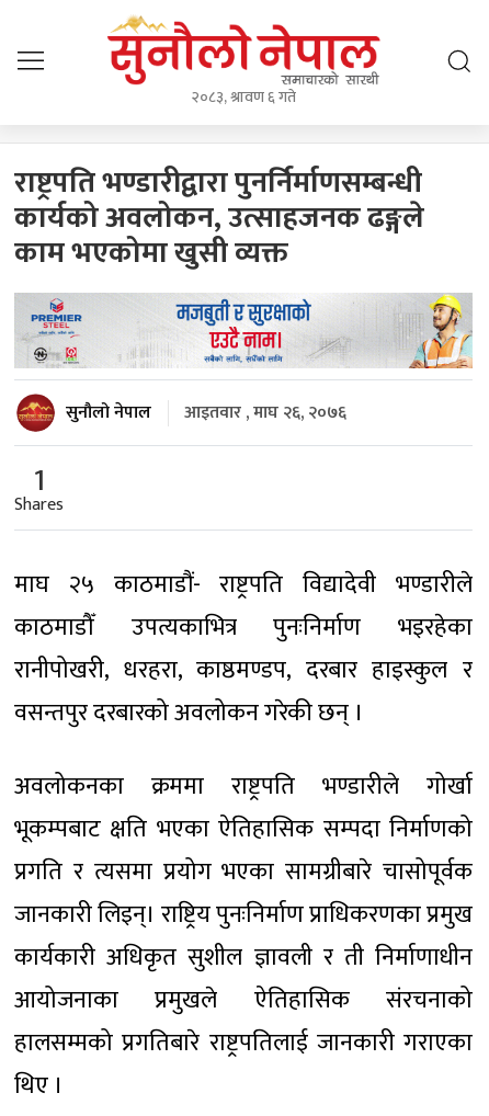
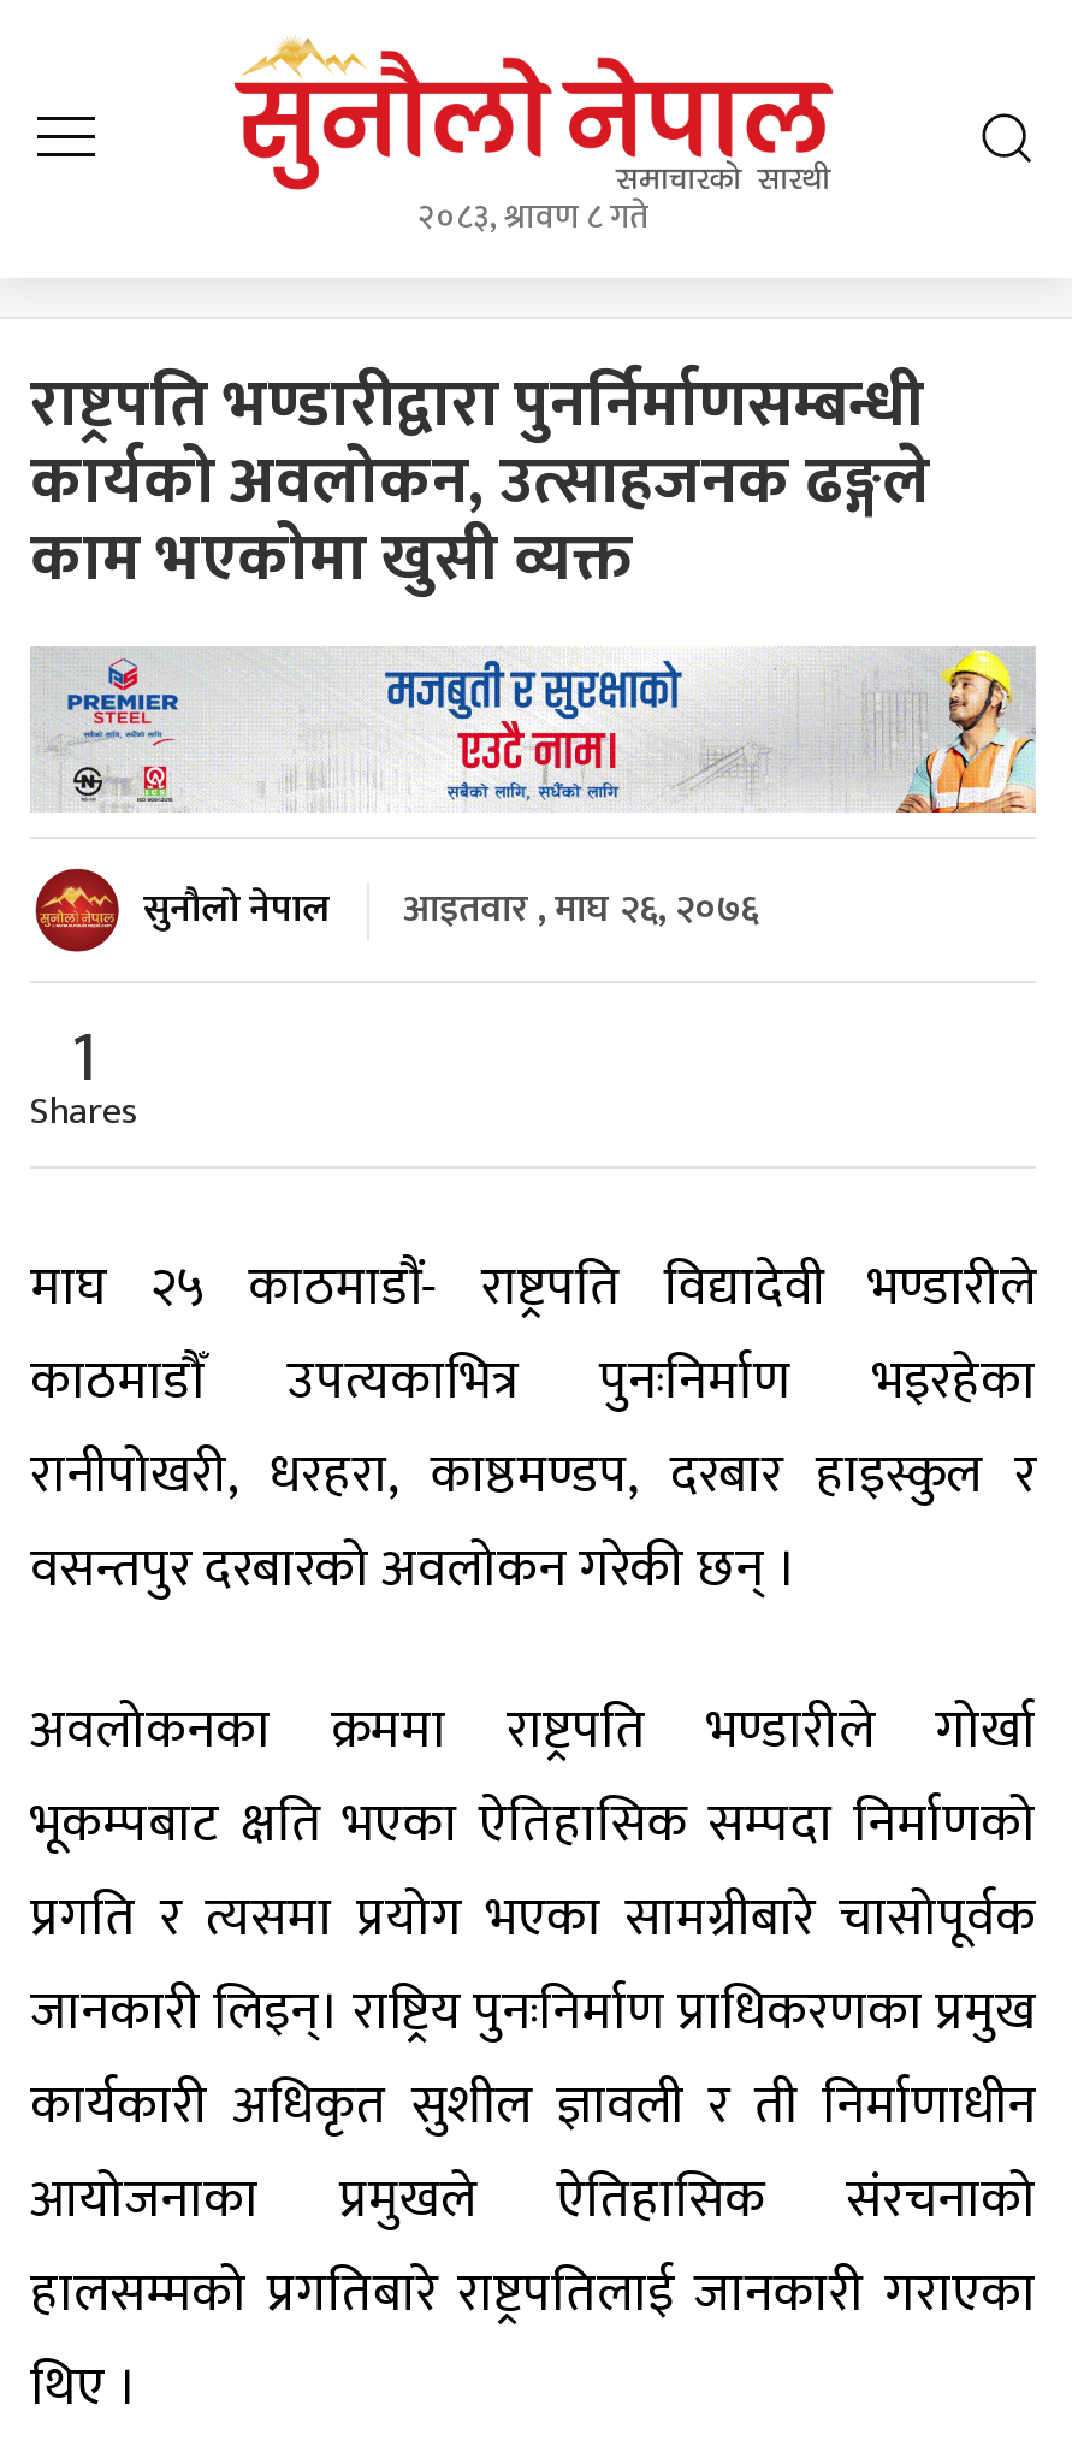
[191,84,296,109] २०८३, श्रावण ६ गते -> [417,188,648,243] २०८३, श्रावण ८ गते

